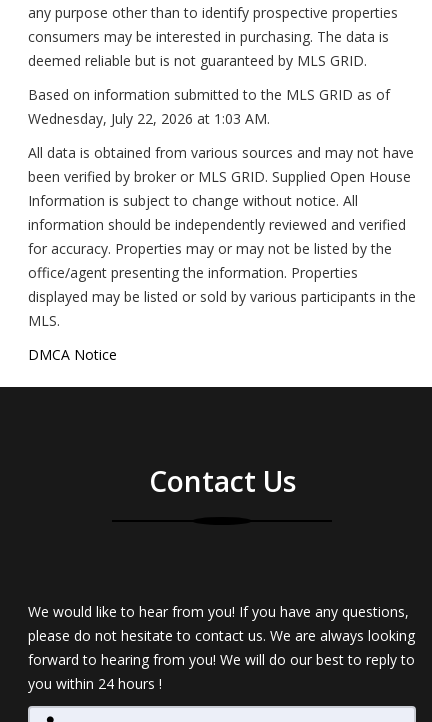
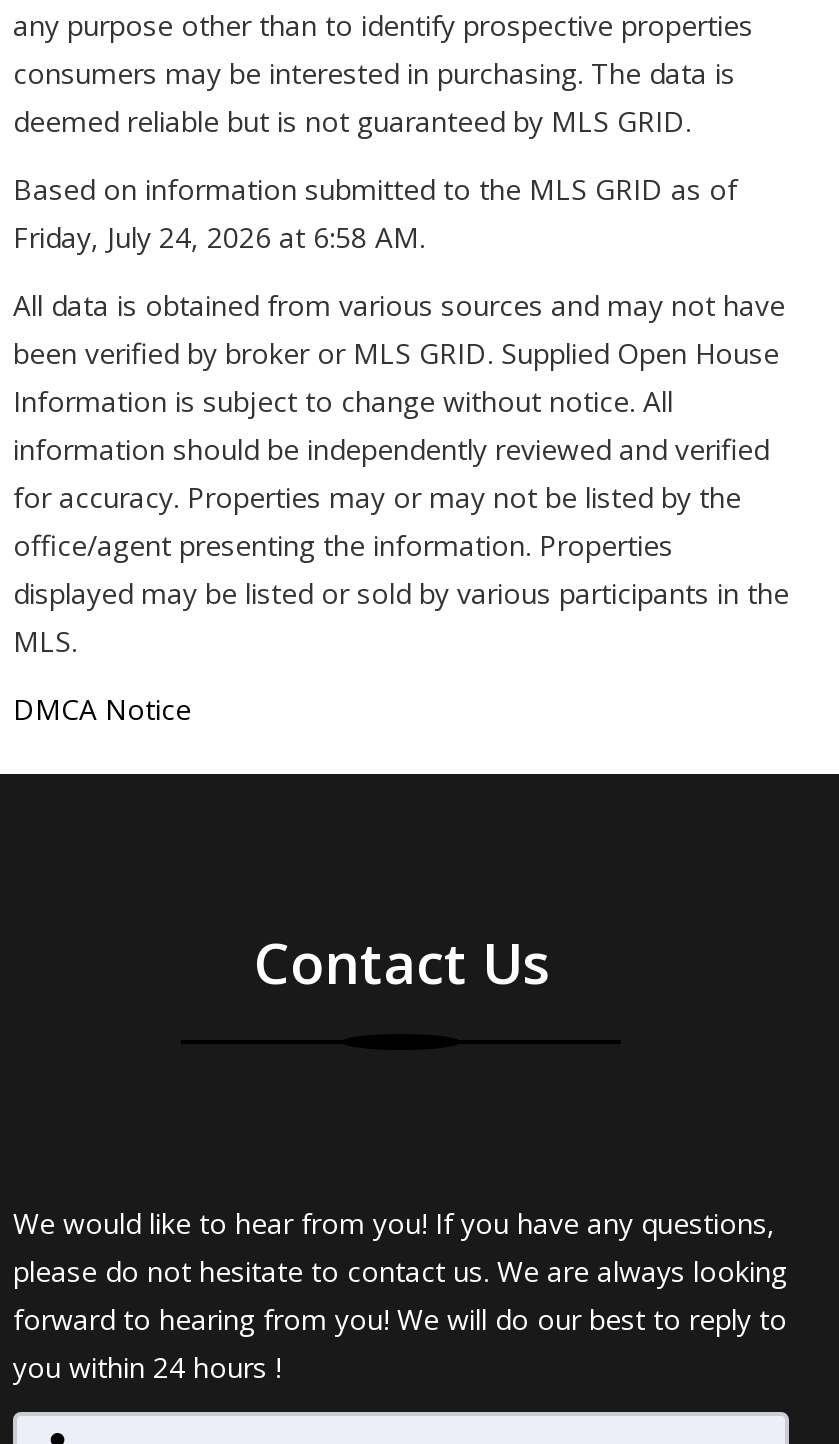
[28,109,270,128] Wednesday, July 22, 2026 at 1:03 AM. -> [13,218,425,256] Friday, July 24, 2026 at 6:58 AM.

